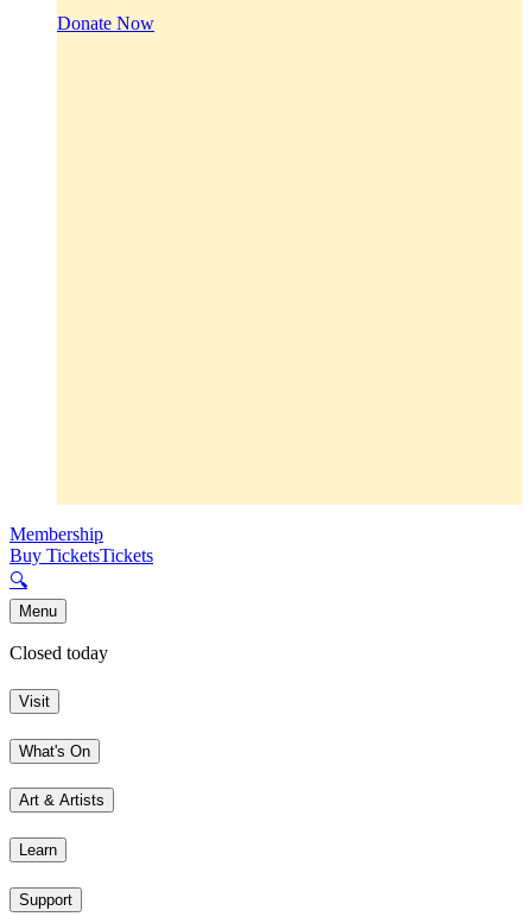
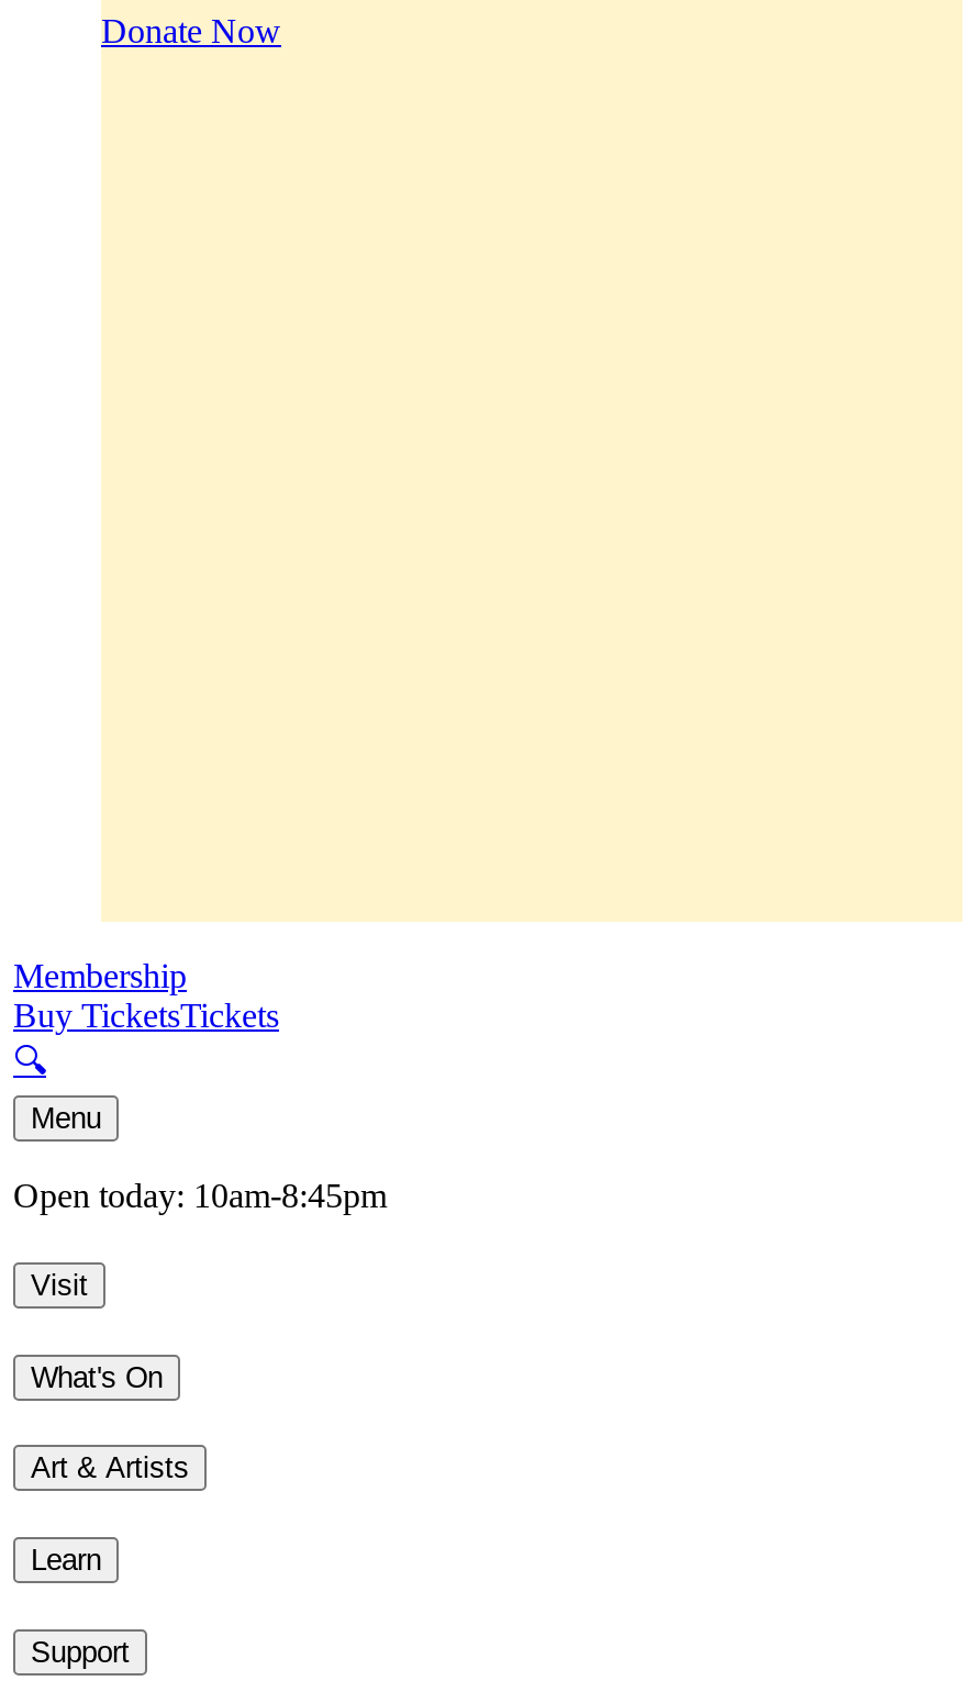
[9,643,108,663] Closed today -> [13,1177,387,1215] Open today: 10am-8:45pm

